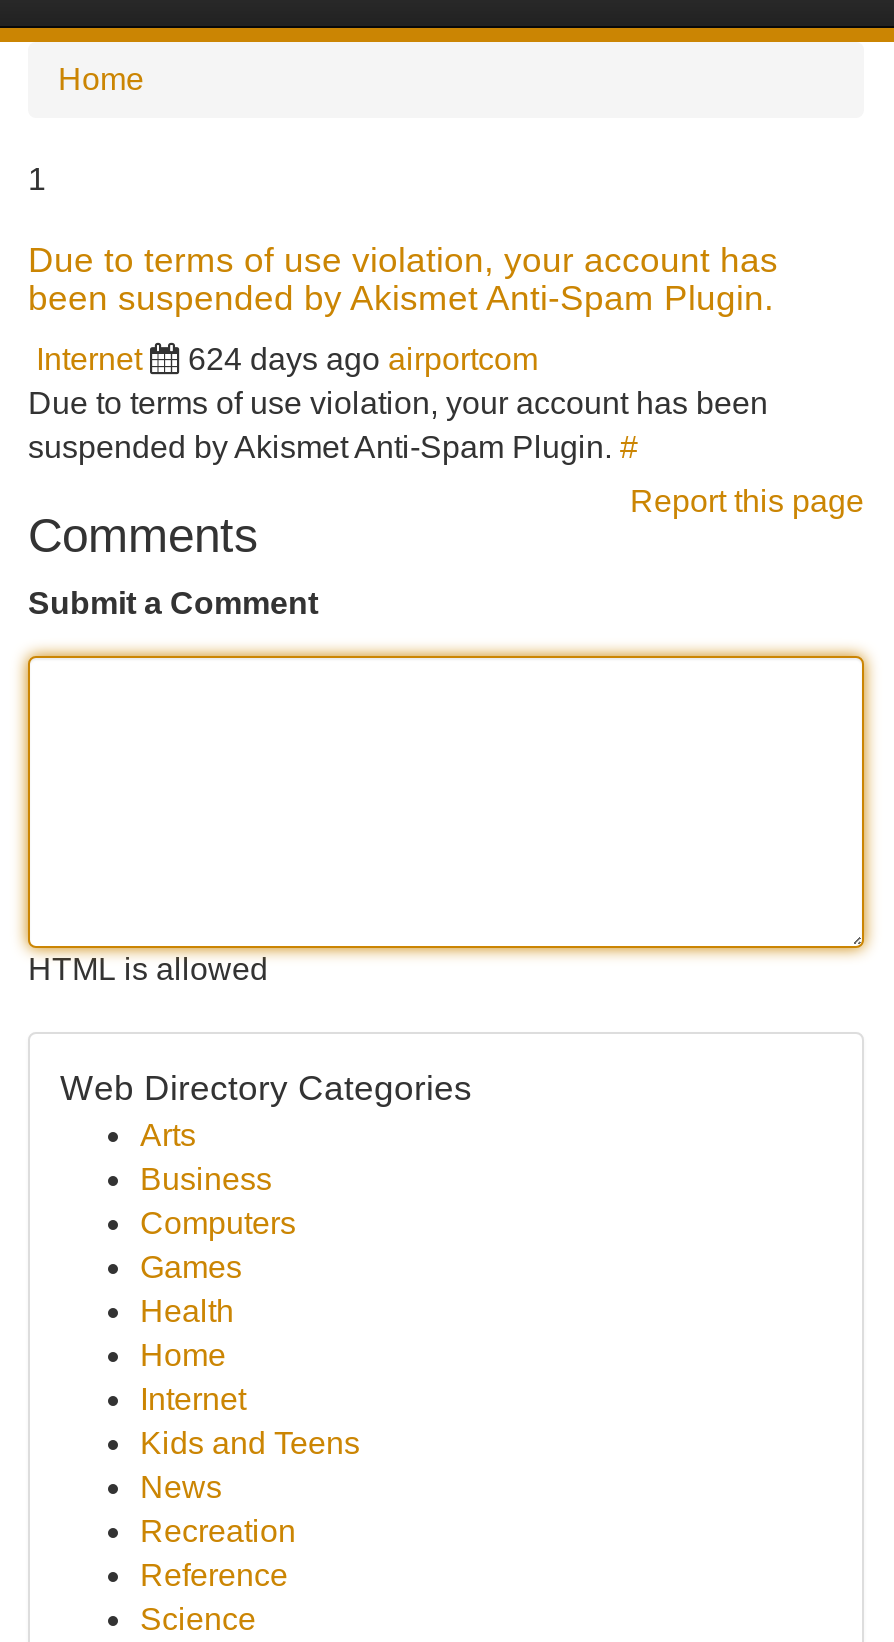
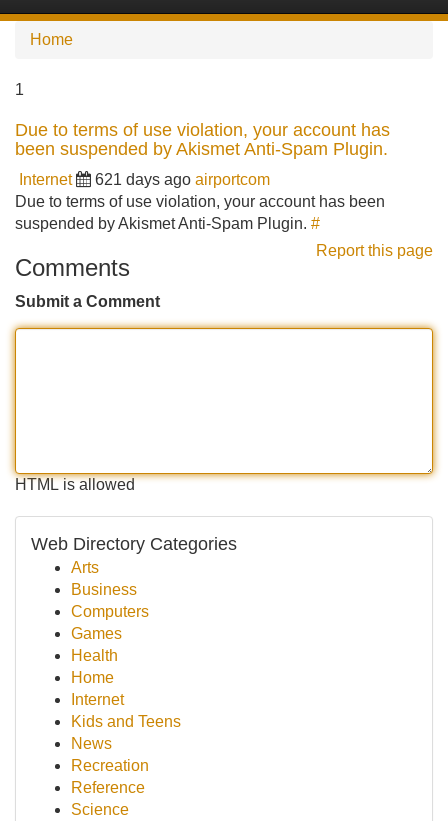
[188,342,538,376] 624 days ago airportcom -> [95,171,270,188] 621 days ago airportcom

